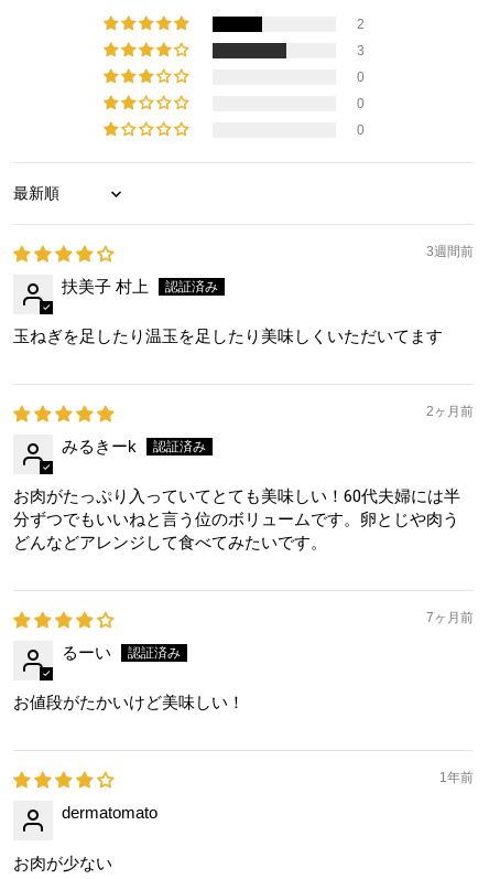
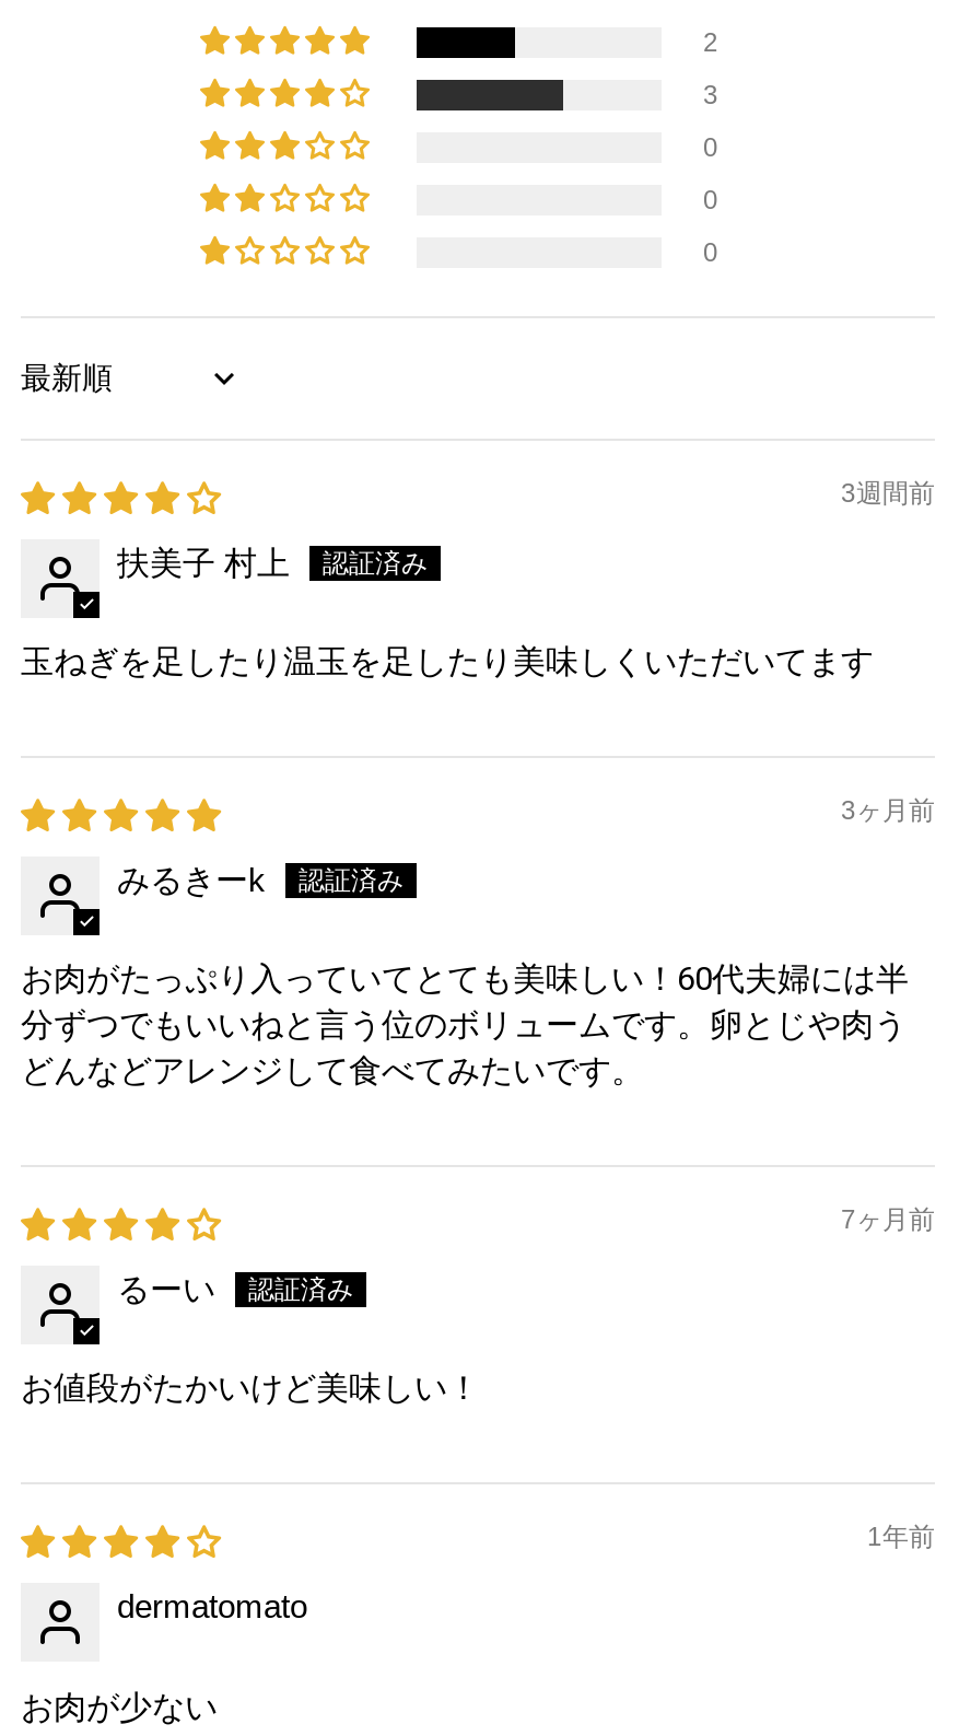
[426,404,474,419] 2ヶ月前 -> [841,795,935,826] 3ヶ月前

